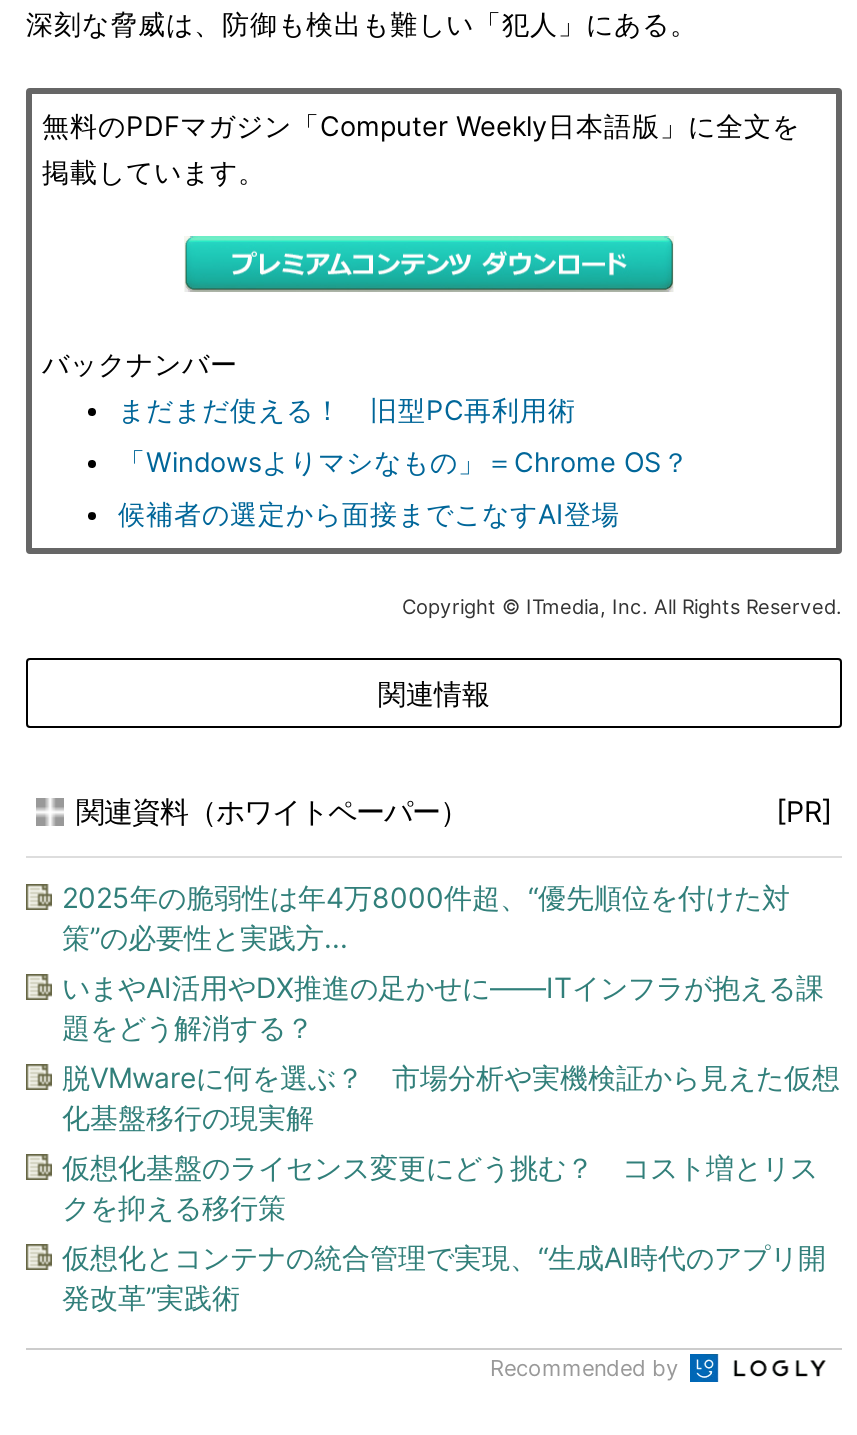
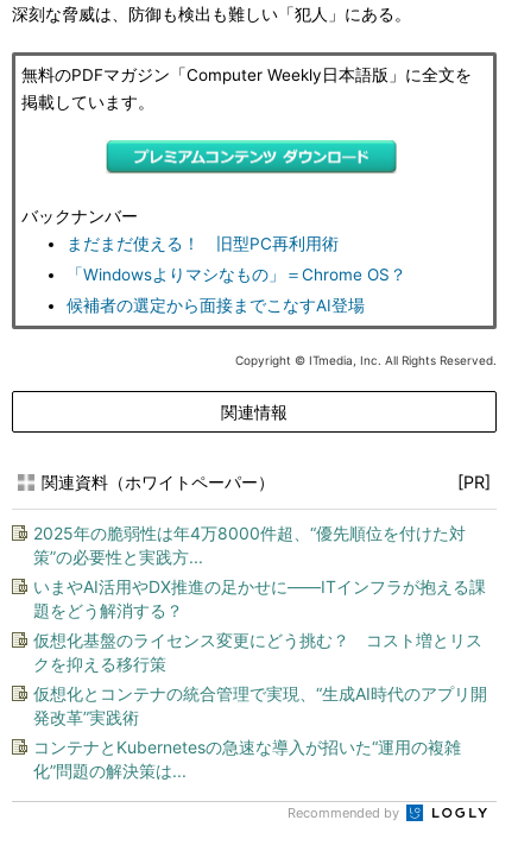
[62,1060,840,1134] 脱VMwareに何を選ぶ？ 市場分析や実機検証から見えた仮想 | 化基盤移行の現実解 -> none
moved [62,1150,826,1314] -> [33,630,487,727]: 仮想化基盤のライセンス変更にどう挑む？ コスト増とリス | クを抑える移行策 | 仮想化とコンテナの統合管理で実現、“生成AI時代のアプリ開 | 発改革”実践術
none -> [33,737,461,781] コンテナとKubernetesの急速な導入が招いた“運用の複雑 | 化”問題の解決策は...

